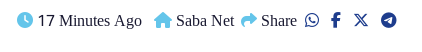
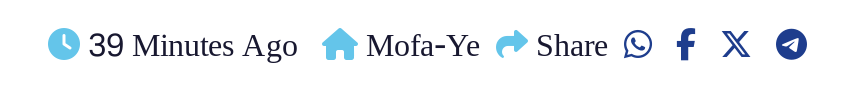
[33,10,233,29] 17 Minutes Ago | Saba Net -> [80,24,480,62] 39 Minutes Ago | Mofa-Ye

